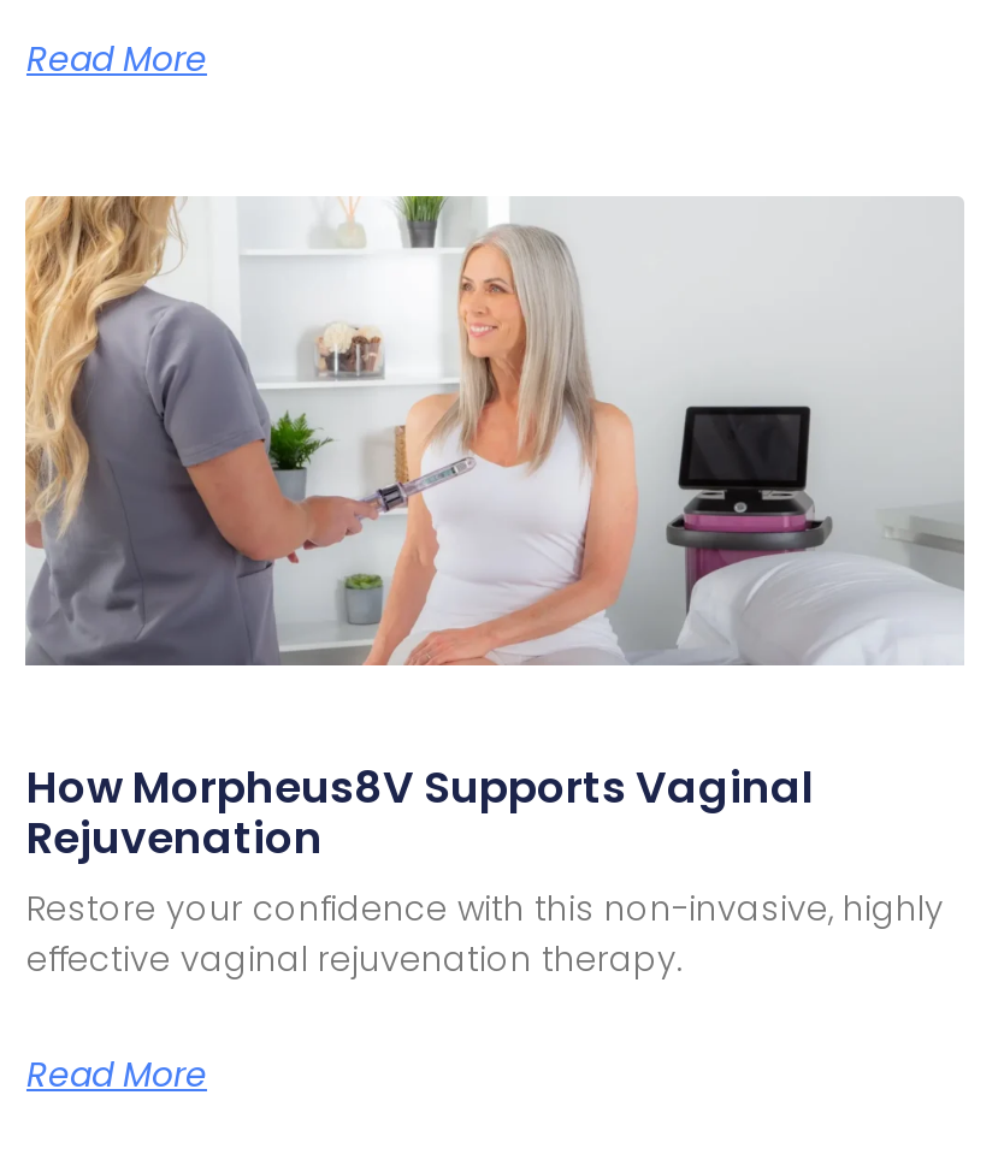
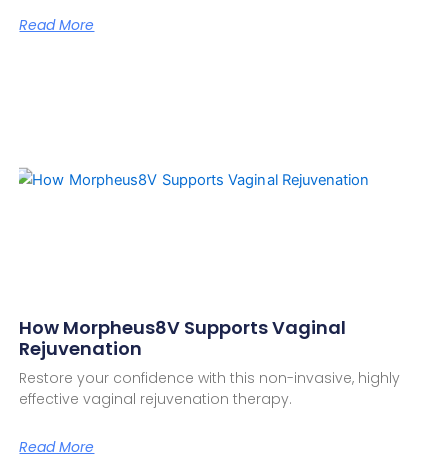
[23,194,967,668] [image] -> none

